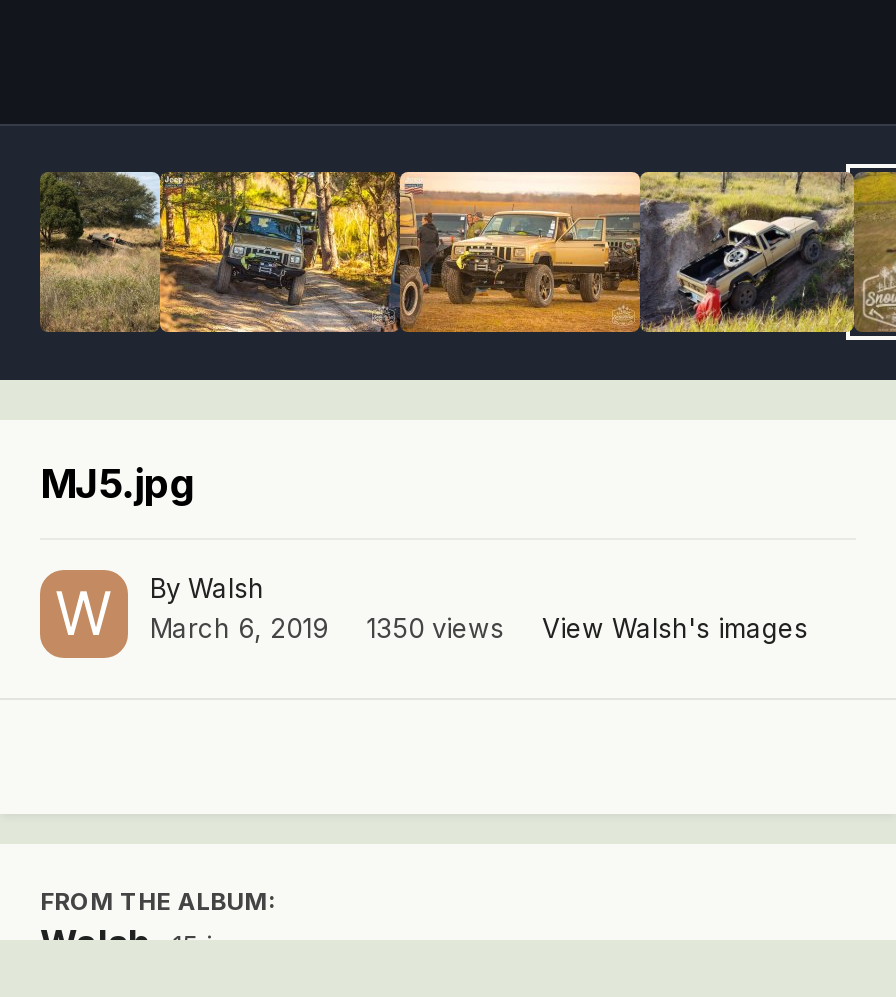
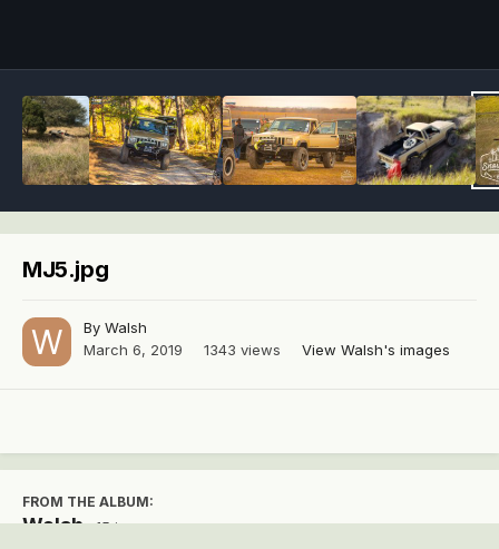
[150,612,808,644] March 6, 2019 1350 views View Walsh's images -> [84,341,450,359] March 6, 2019 1343 views View Walsh's images

